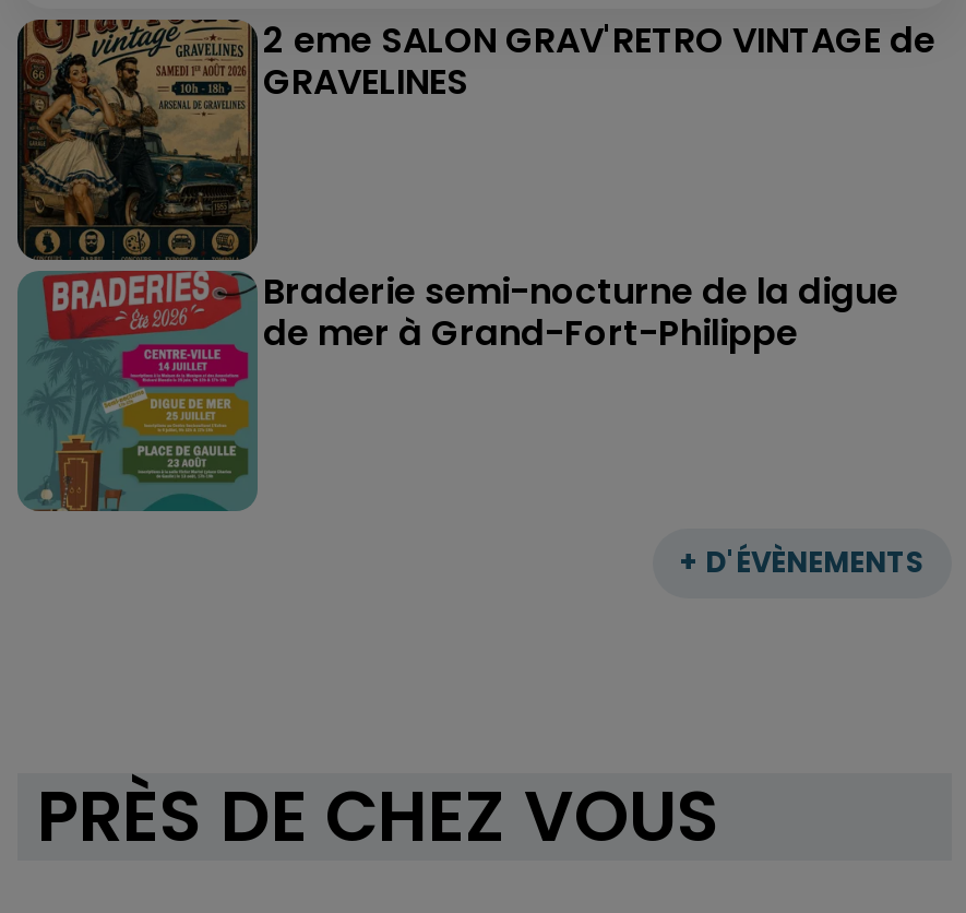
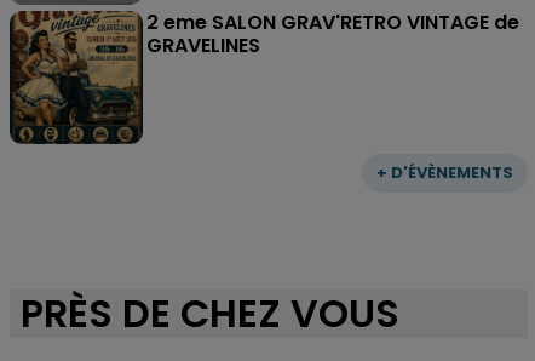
[20,266,898,513] [image] | Braderie semi-nocturne de la digue | de mer à Grand-Fort-Philippe -> none

